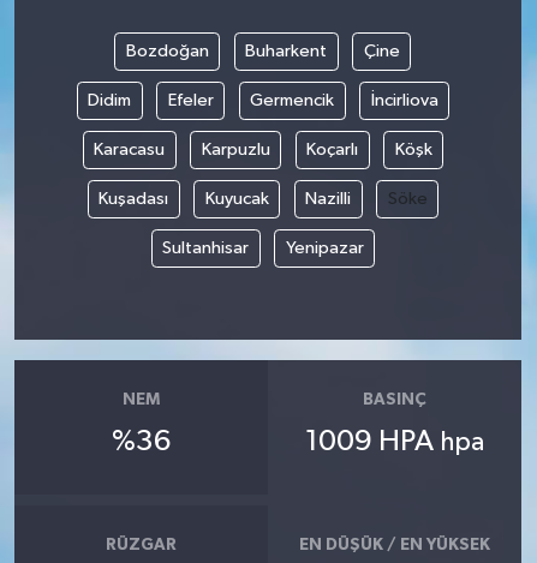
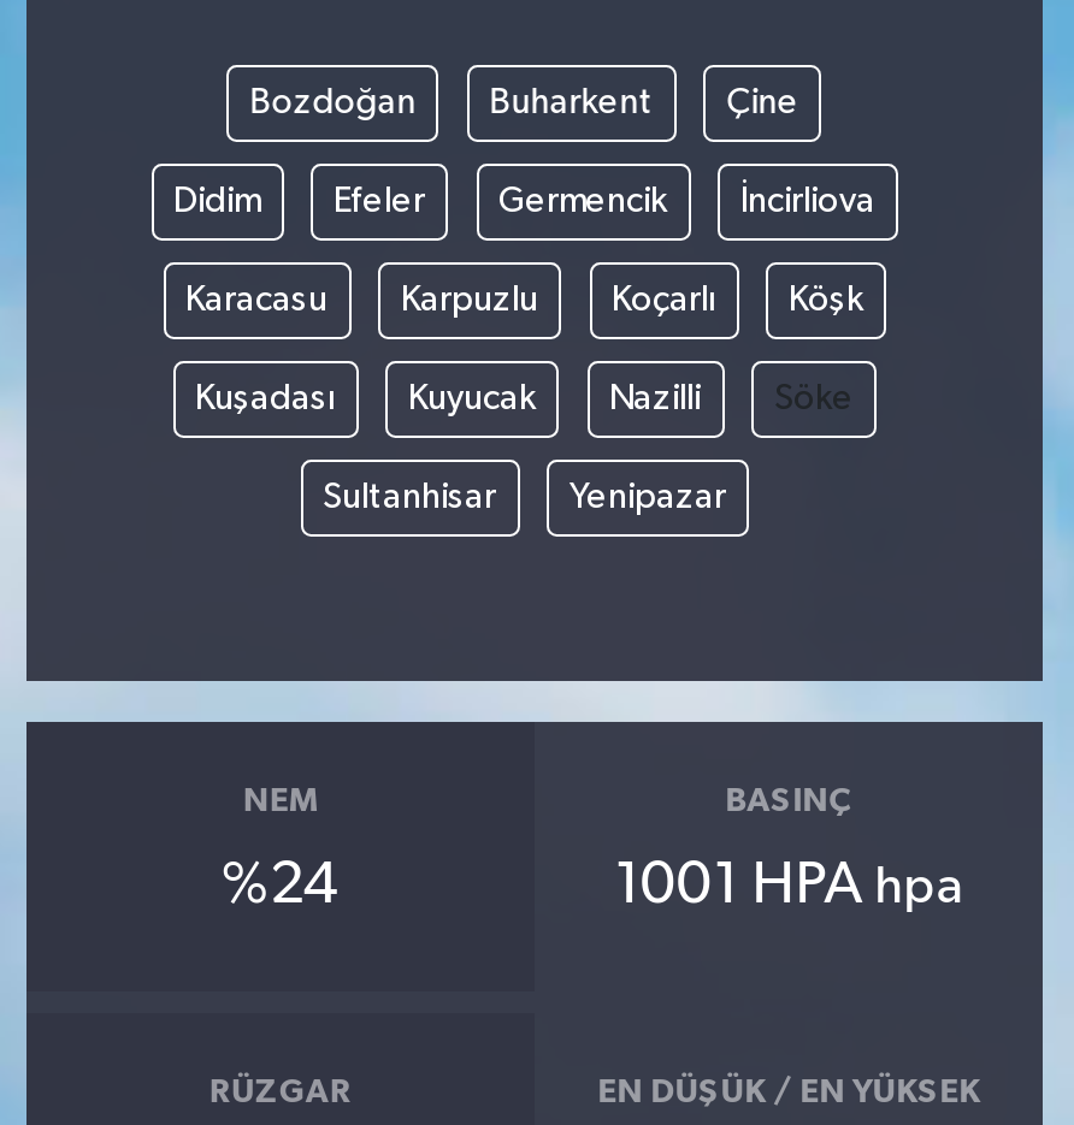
[112,427,170,456] %36 -> [221,855,339,913] %24
[305,427,484,456] 1009 HPA hpa -> [614,855,963,913] 1001 HPA hpa

